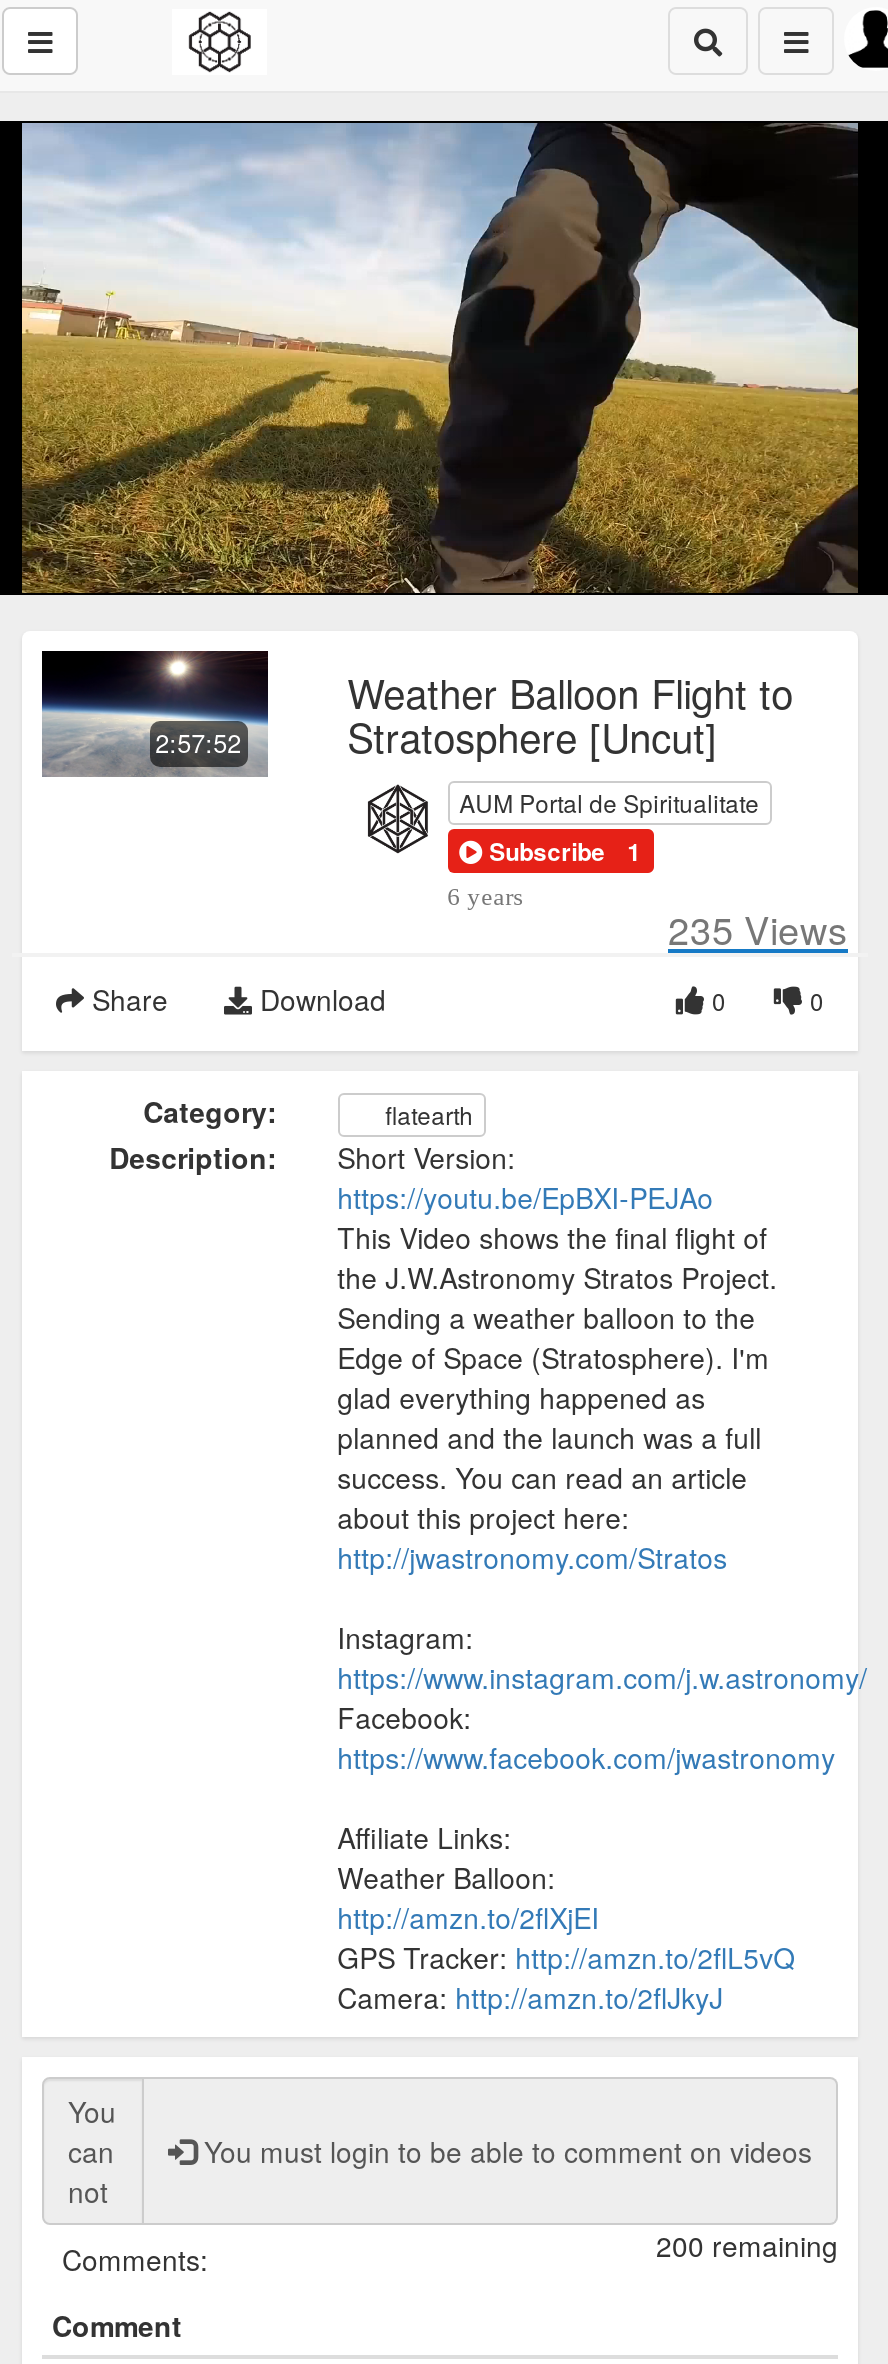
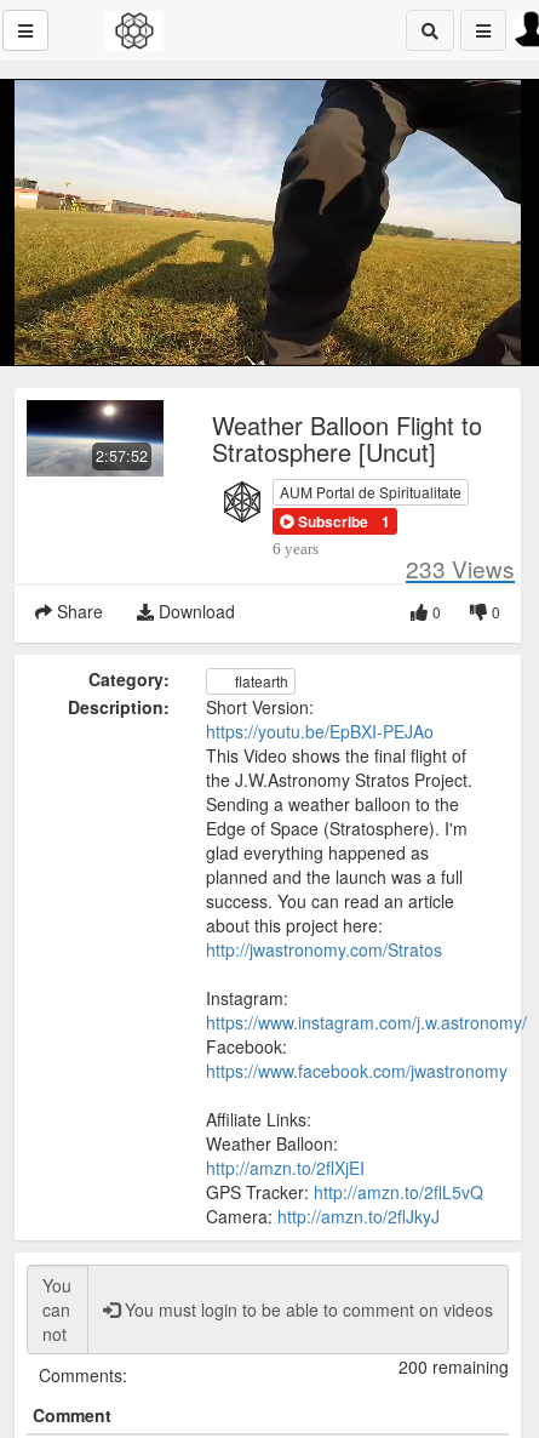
[668,900,848,954] 235 Views -> [406,551,515,584] 233 Views

